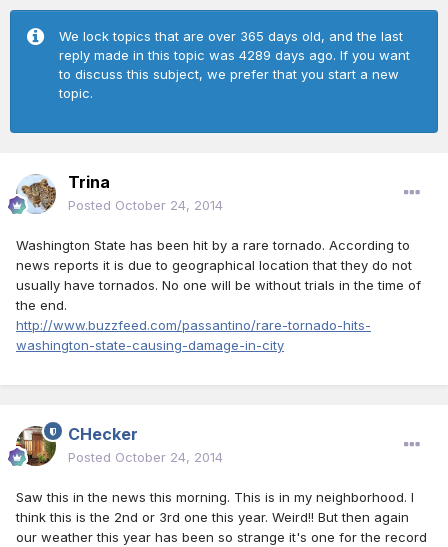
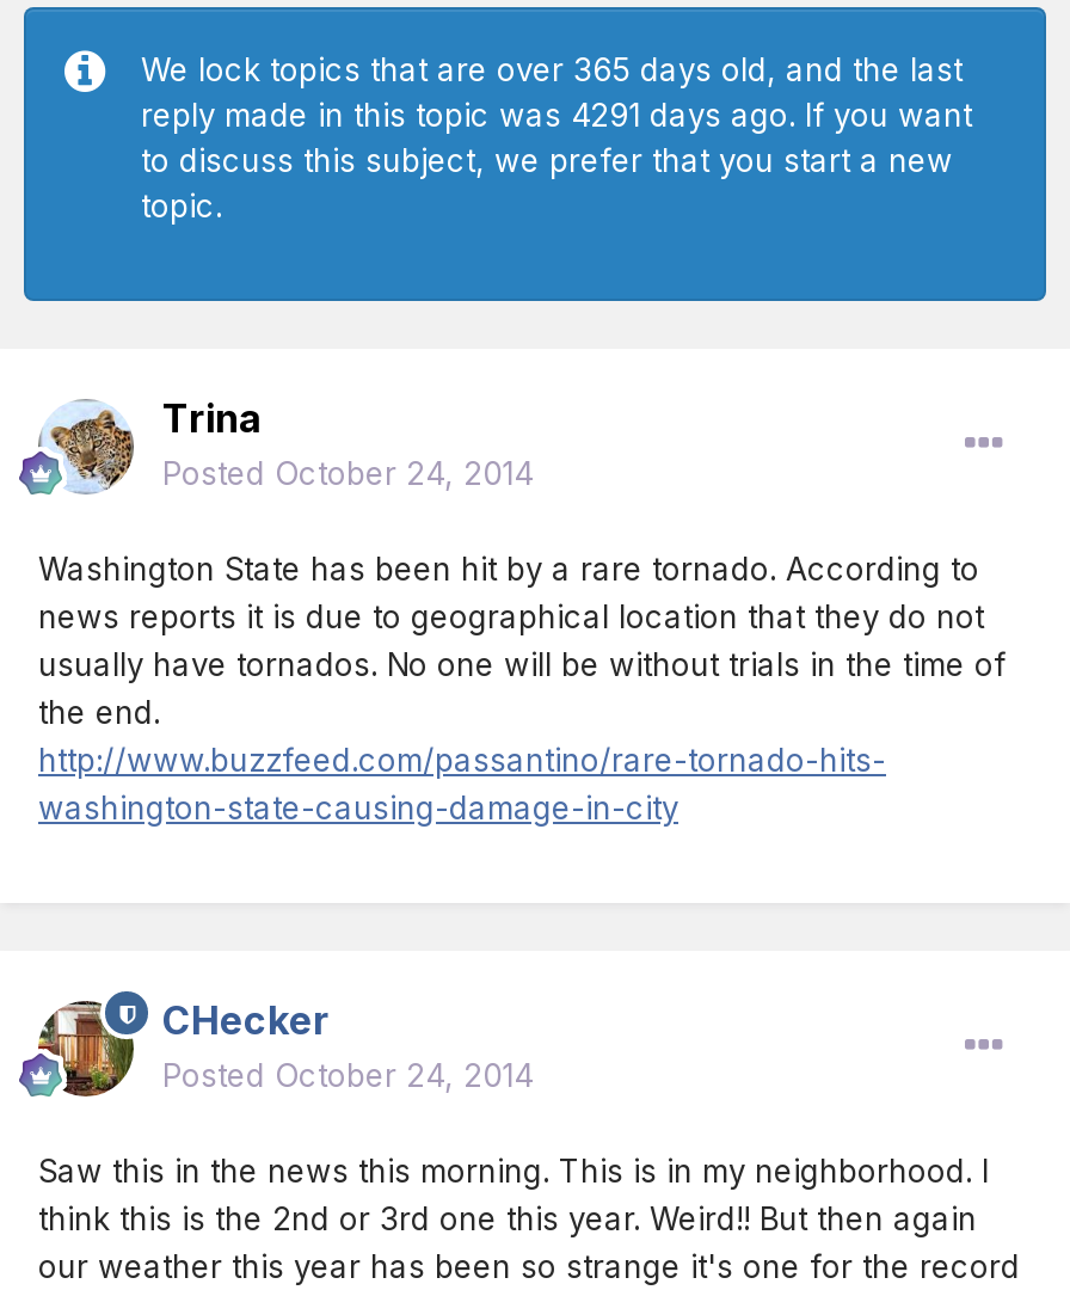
[59,47,410,63] reply made in this topic was 4289 days ago. If you want -> [141,97,972,135] reply made in this topic was 4291 days ago. If you want

